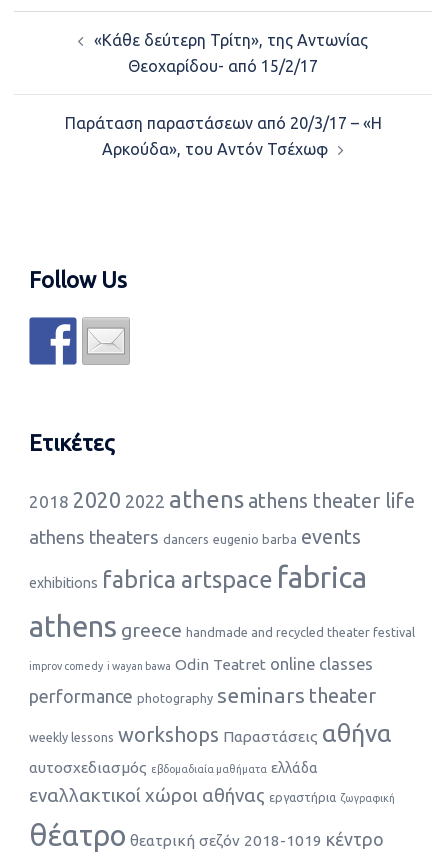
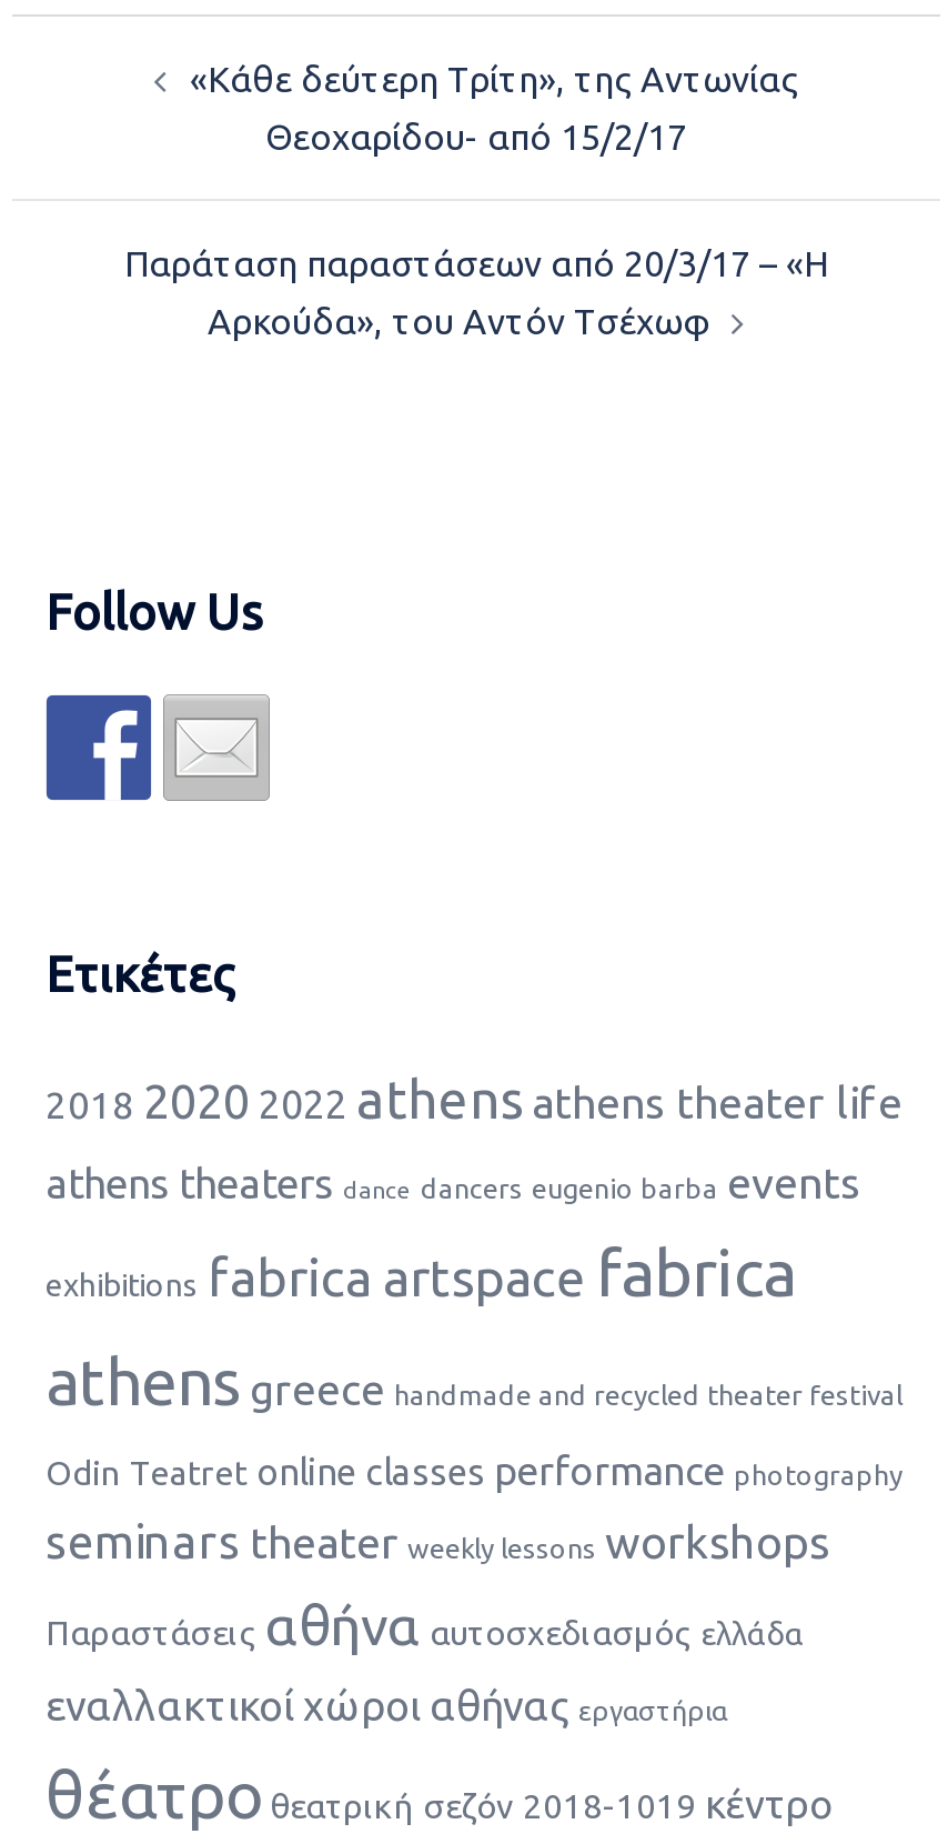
[29,525,361,548] athens theaters dancers eugenio barba events -> [46,1157,860,1208] athens theaters dance dancers eugenio barba events
[29,655,395,806] improv comedy i wayan bawa Odin Teatret online classes | performance photography seminars theater | weekly lessons workshops Παραστάσεις αθήνα | αυτοσχεδιασμός εβδομαδιαία μαθήματα ελλάδα | εναλλακτικοί χώροι αθήνας εργαστήρια ζωγραφική -> [46,1448,902,1730] Odin Teatret online classes performance photography | seminars theater weekly lessons workshops | Παραστάσεις αθήνα αυτοσχεδιασμός ελλάδα | εναλλακτικοί χώροι αθήνας εργαστήρια

